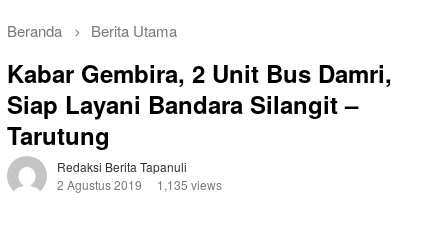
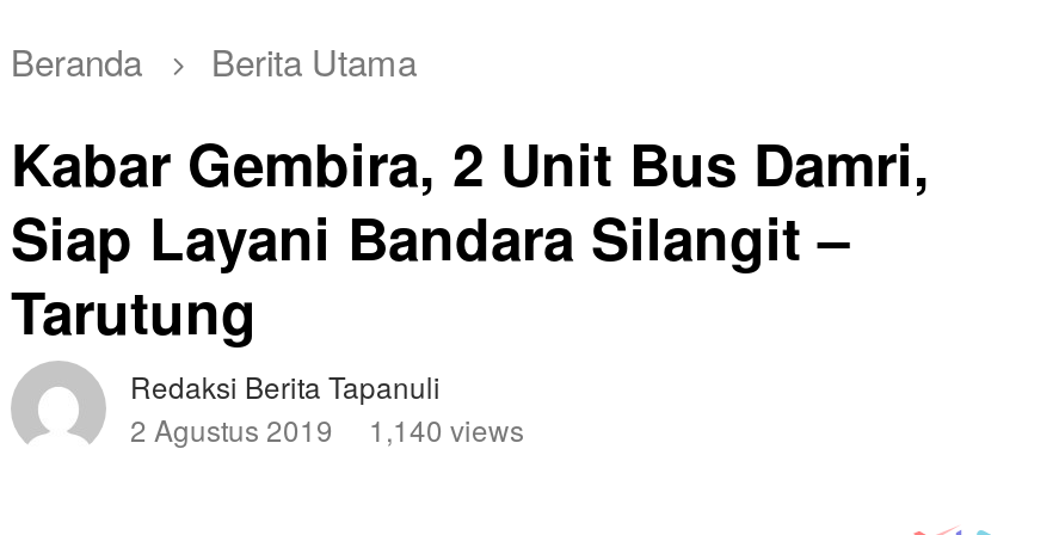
[57,176,222,193] 2 Agustus 2019 1,135 views -> [130,409,524,449] 2 Agustus 2019 1,140 views

